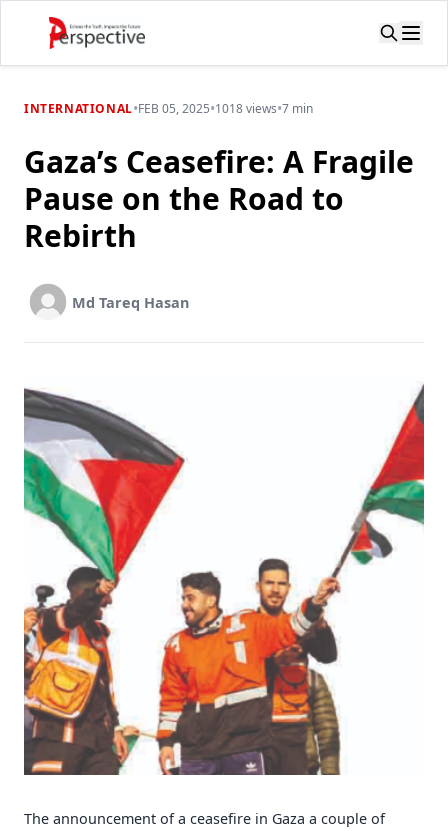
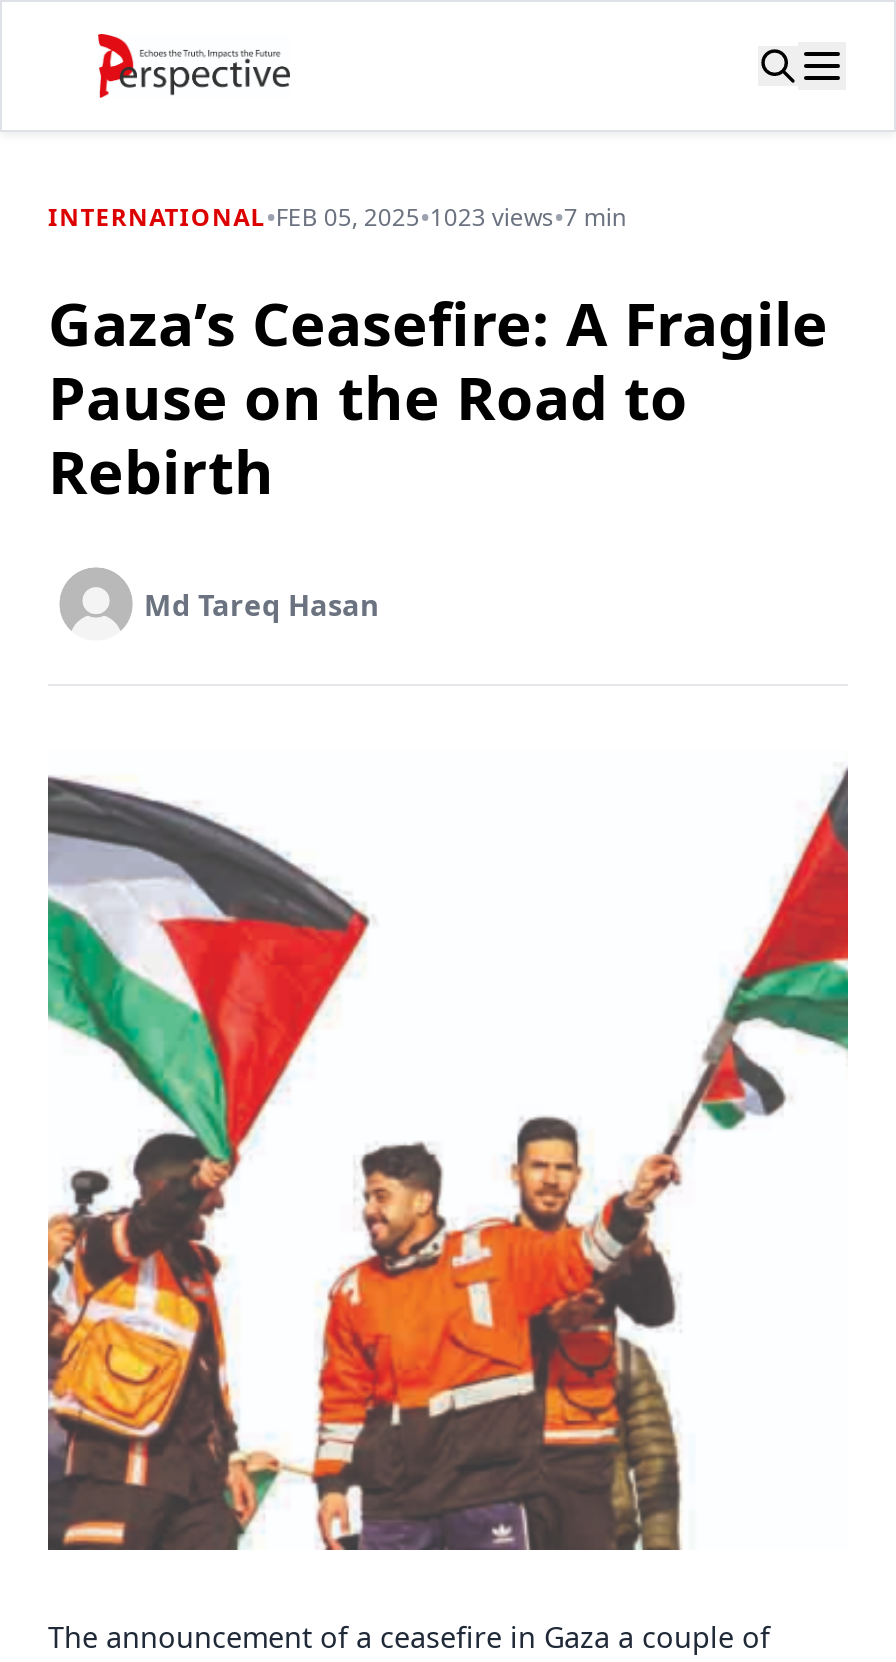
[24,99,313,118] INTERNATIONAL•FEB 05, 2025• 1018 views•7 min -> [48,198,626,236] INTERNATIONAL•FEB 05, 2025• 1023 views•7 min

